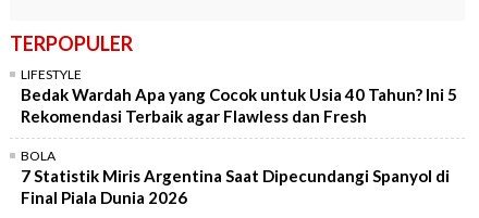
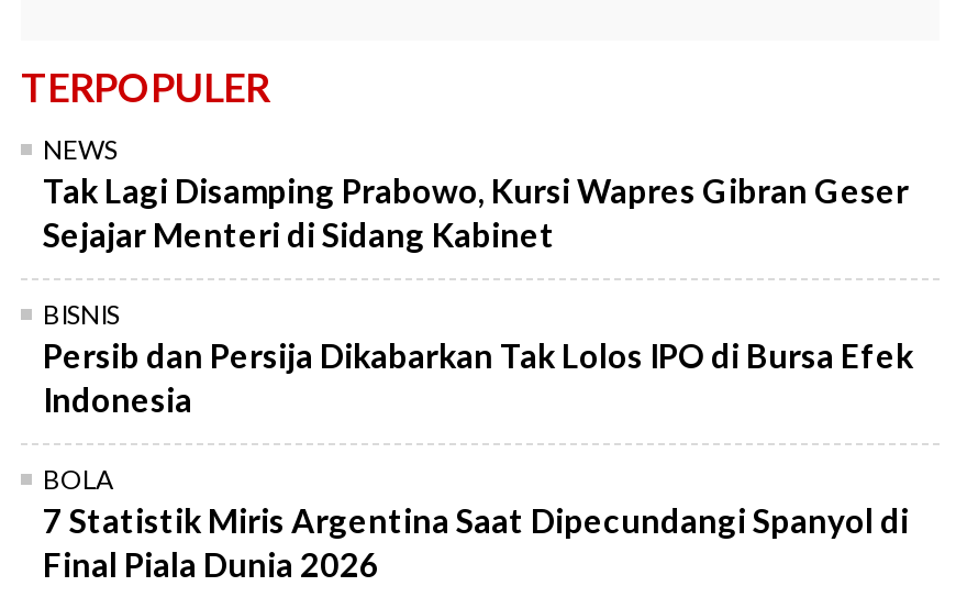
[21,66,457,126] LIFESTYLE | Bedak Wardah Apa yang Cocok untuk Usia 40 Tahun? Ini 5 | Rekomendasi Terbaik agar Flawless dan Fresh -> [43,133,913,419] NEWS | Tak Lagi Disamping Prabowo, Kursi Wapres Gibran Geser | Sejajar Menteri di Sidang Kabinet | BISNIS | Persib dan Persija Dikabarkan Tak Lolos IPO di Bursa Efek | Indonesia

